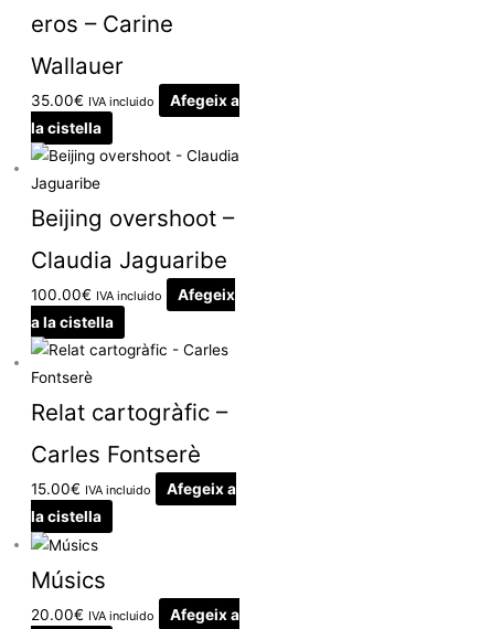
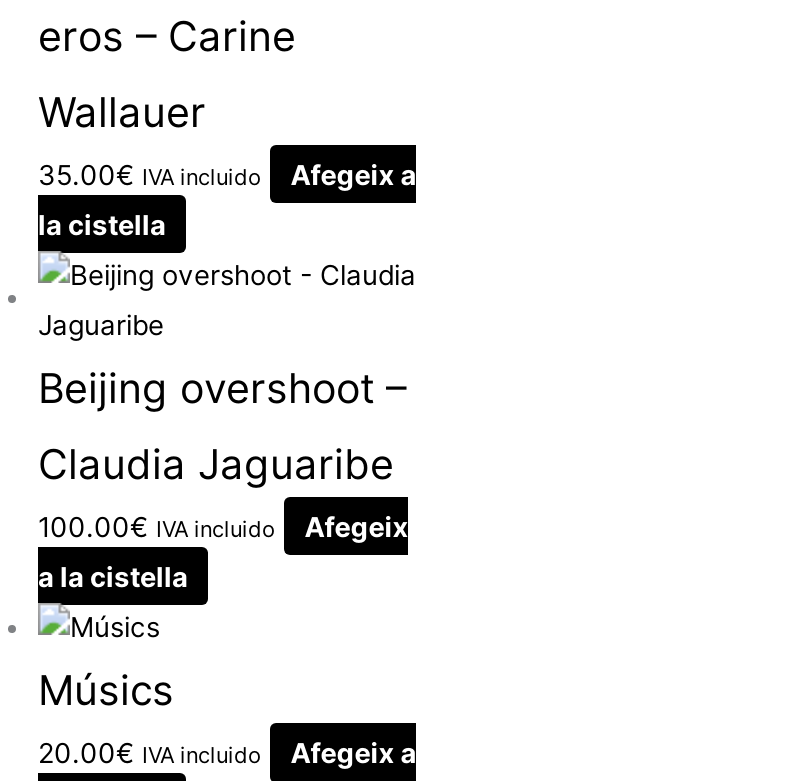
[31,398,236,525] Relat cartogràfic – | Carles Fontserè | 15.00€ IVA incluido | Afegeix a | la cistella -> none

